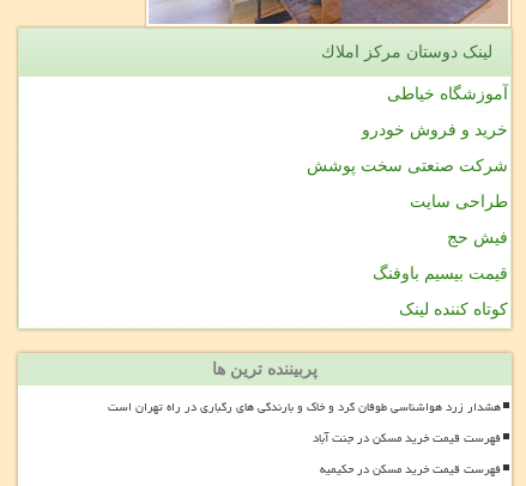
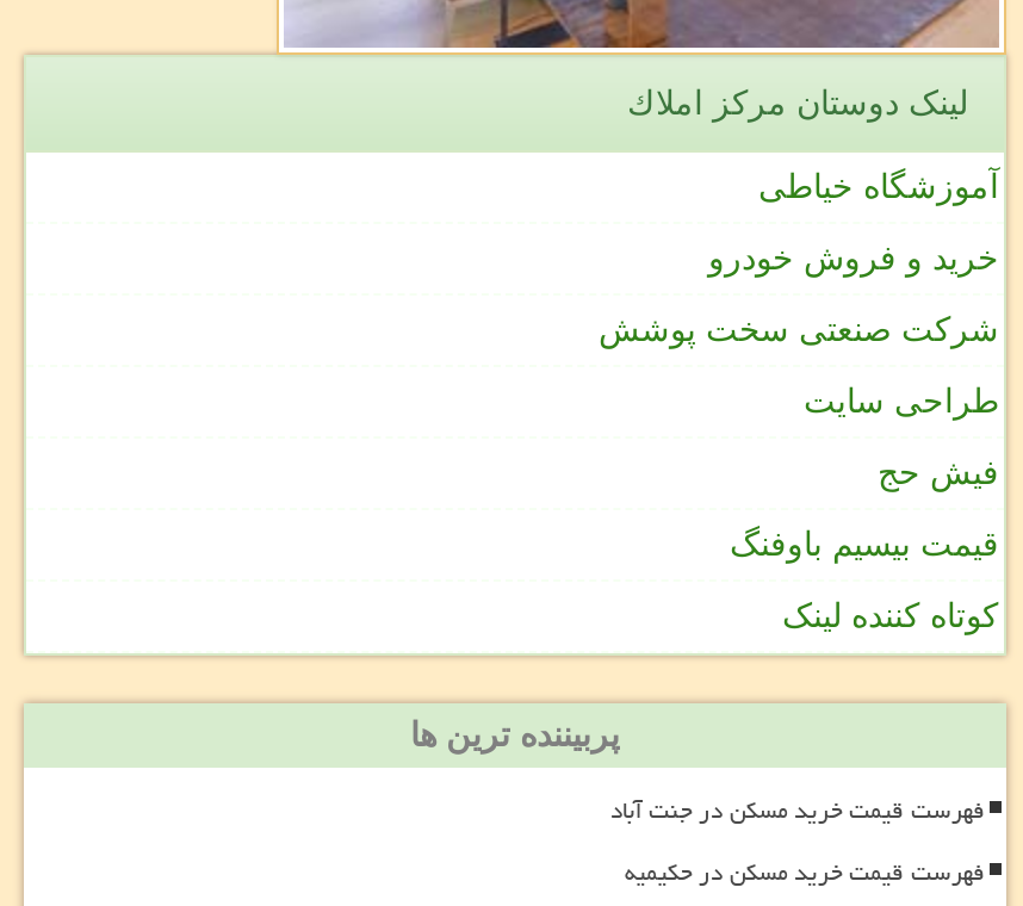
[108,395,501,419] هشدار زرد هواشناسی طوفان گرد و خاک و بارندگی های رگباری در راه تهران است -> none

